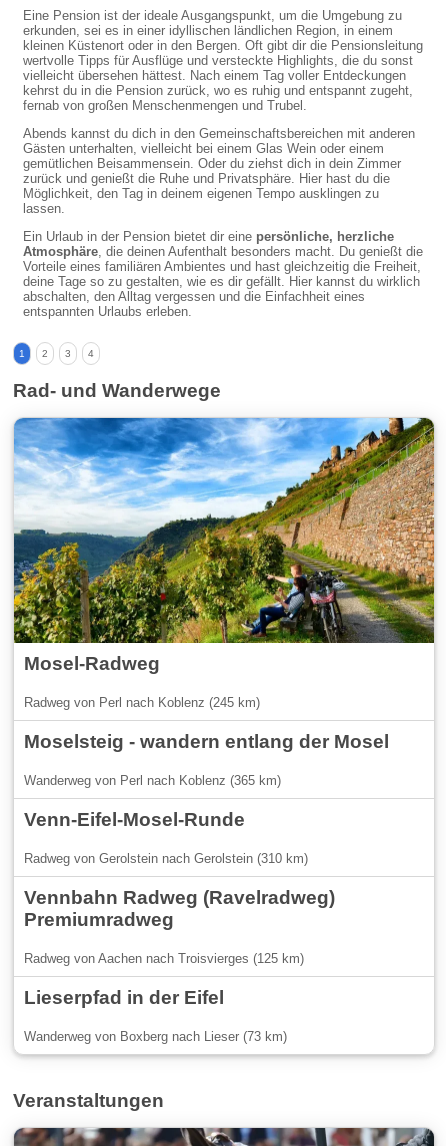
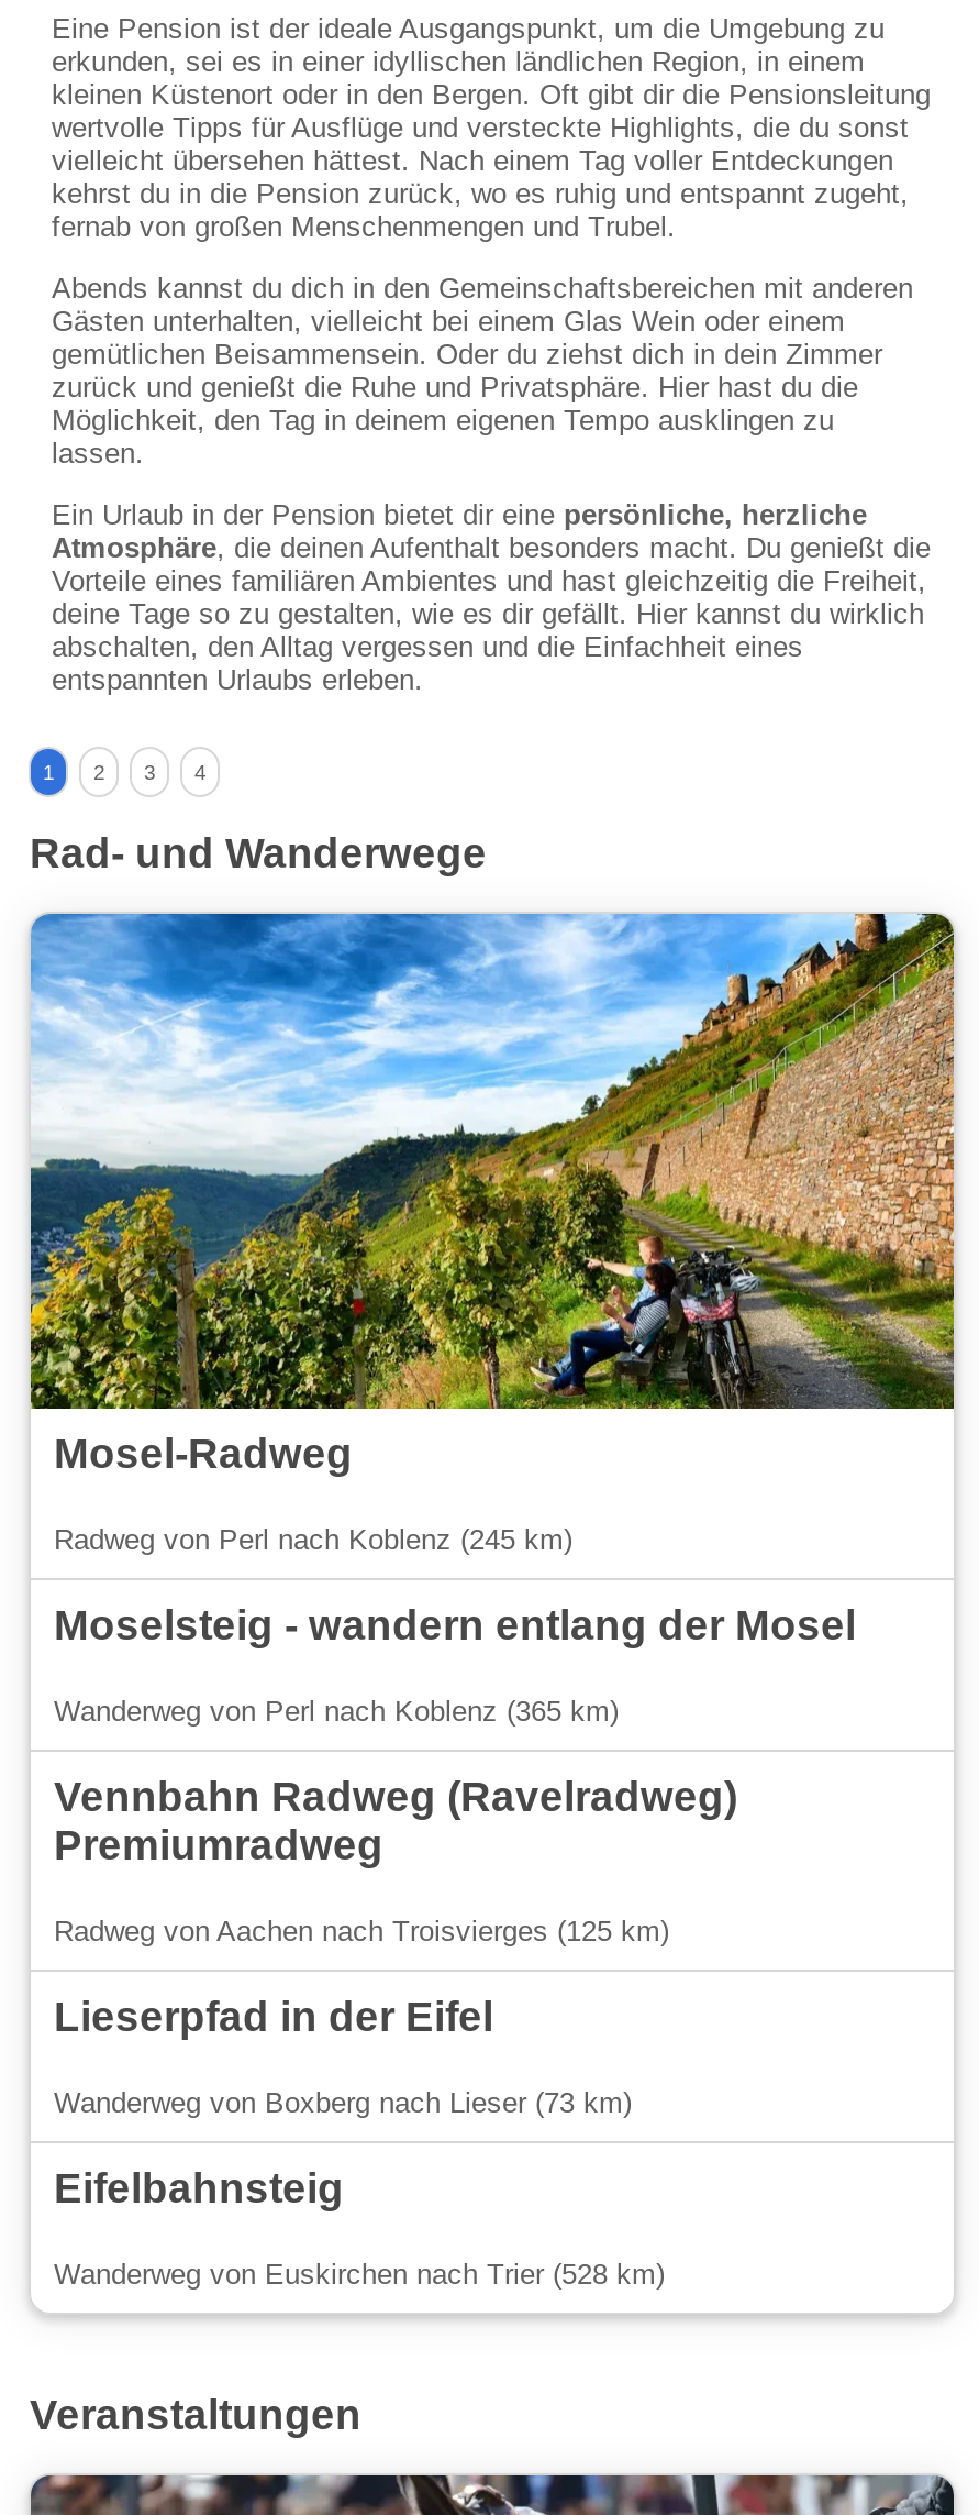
[24,809,308,866] Venn-Eifel-Mosel-Runde | Radweg von Gerolstein nach Gerolstein (310 km) -> none
moved [24,887,335,1044] -> [54,1773,737,2119]: Vennbahn Radweg (Ravelradweg) | Premiumradweg | Radweg von Aachen nach Troisvierges (125 km) | Lieserpfad in der Eifel | Wanderweg von Boxberg nach Lieser (73 km)
none -> [54,2165,665,2290] Eifelbahnsteig | Wanderweg von Euskirchen nach Trier (528 km)

